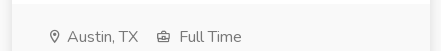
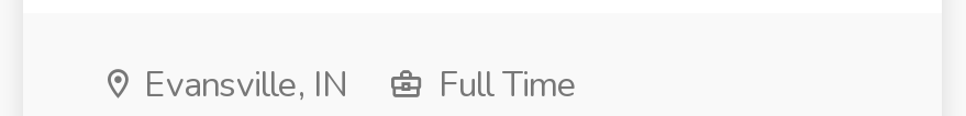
[63,26,138,48] Austin, TX -> [135,61,348,109] Evansville, IN

